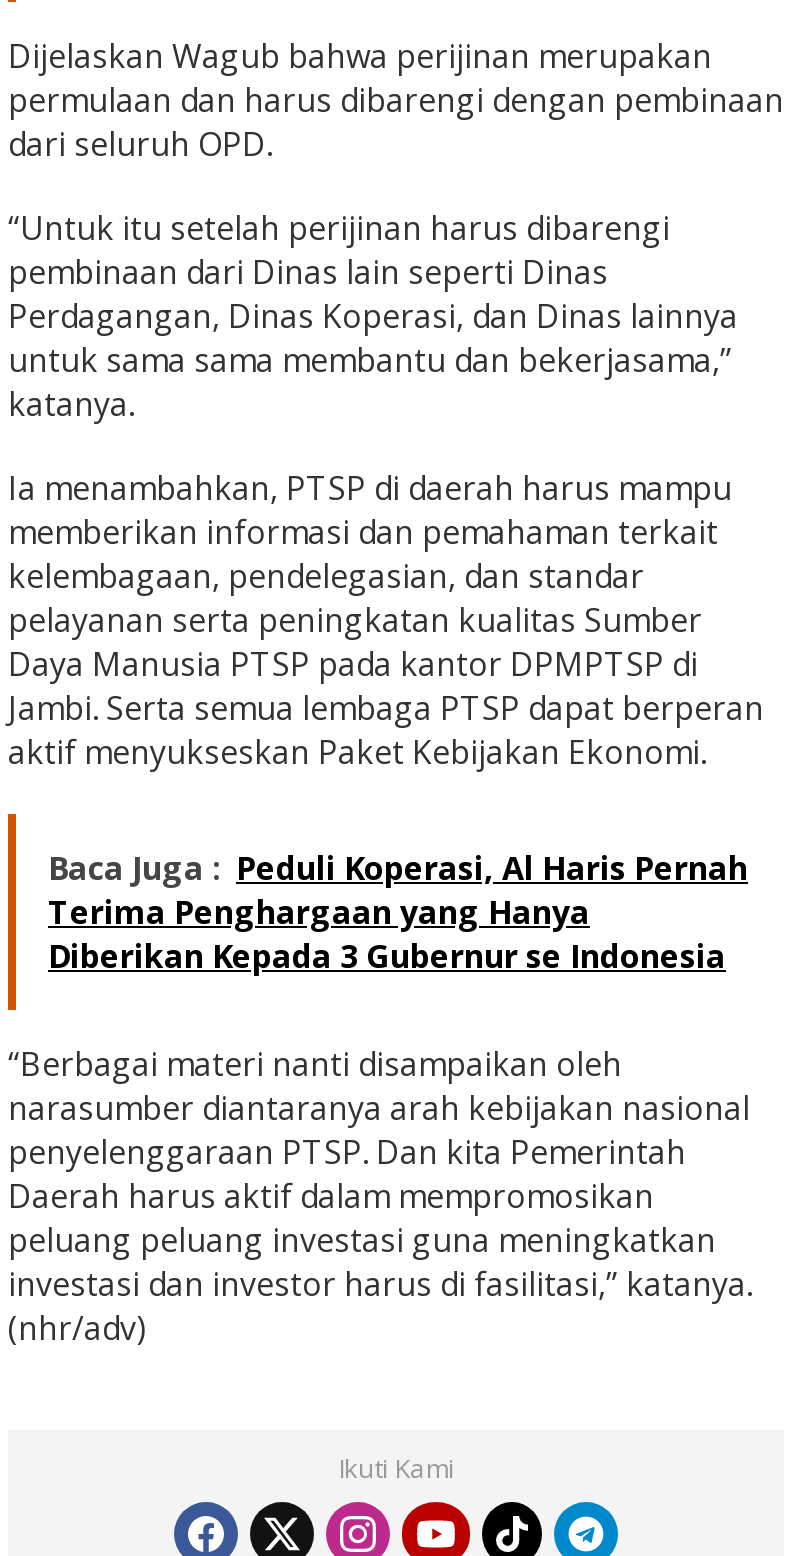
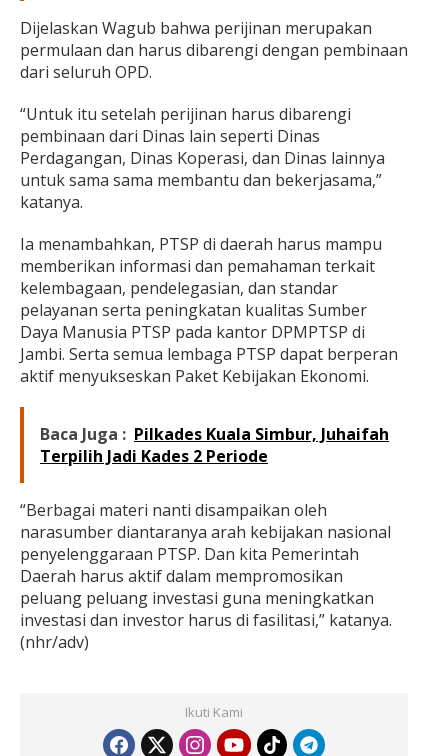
[48,846,748,978] Baca Juga : Peduli Koperasi, Al Haris Pernah | Terima Penghargaan yang Hanya | Diberikan Kepada 3 Gubernur se Indonesia -> [40,423,389,467] Baca Juga : Pilkades Kuala Simbur, Juhaifah | Terpilih Jadi Kades 2 Periode

